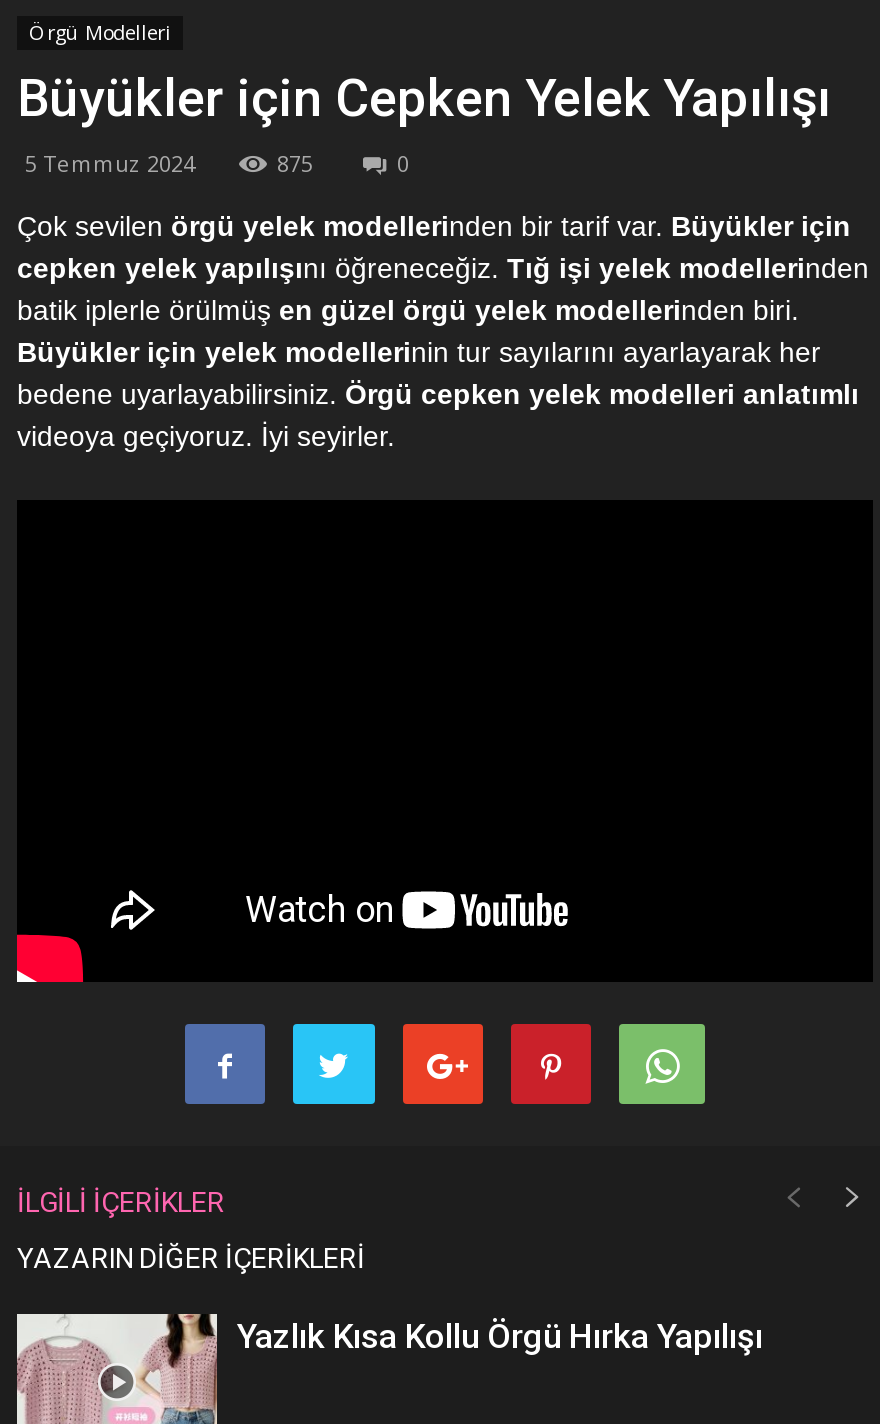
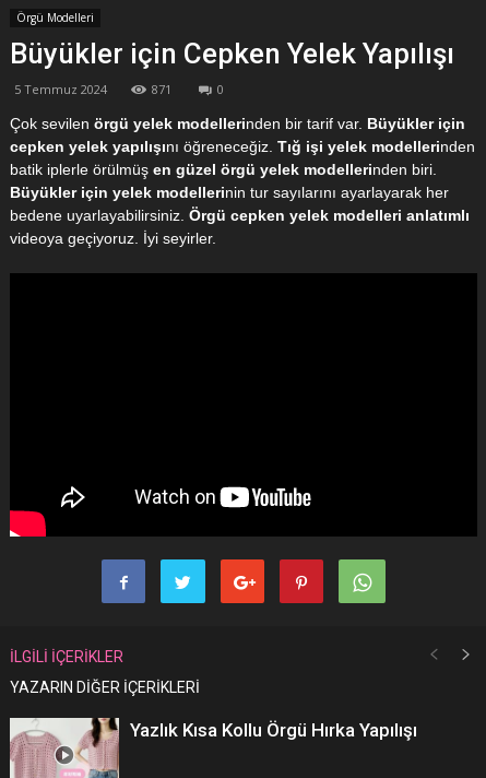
[277,148,313,178] 875 -> [152,81,171,97] 871

